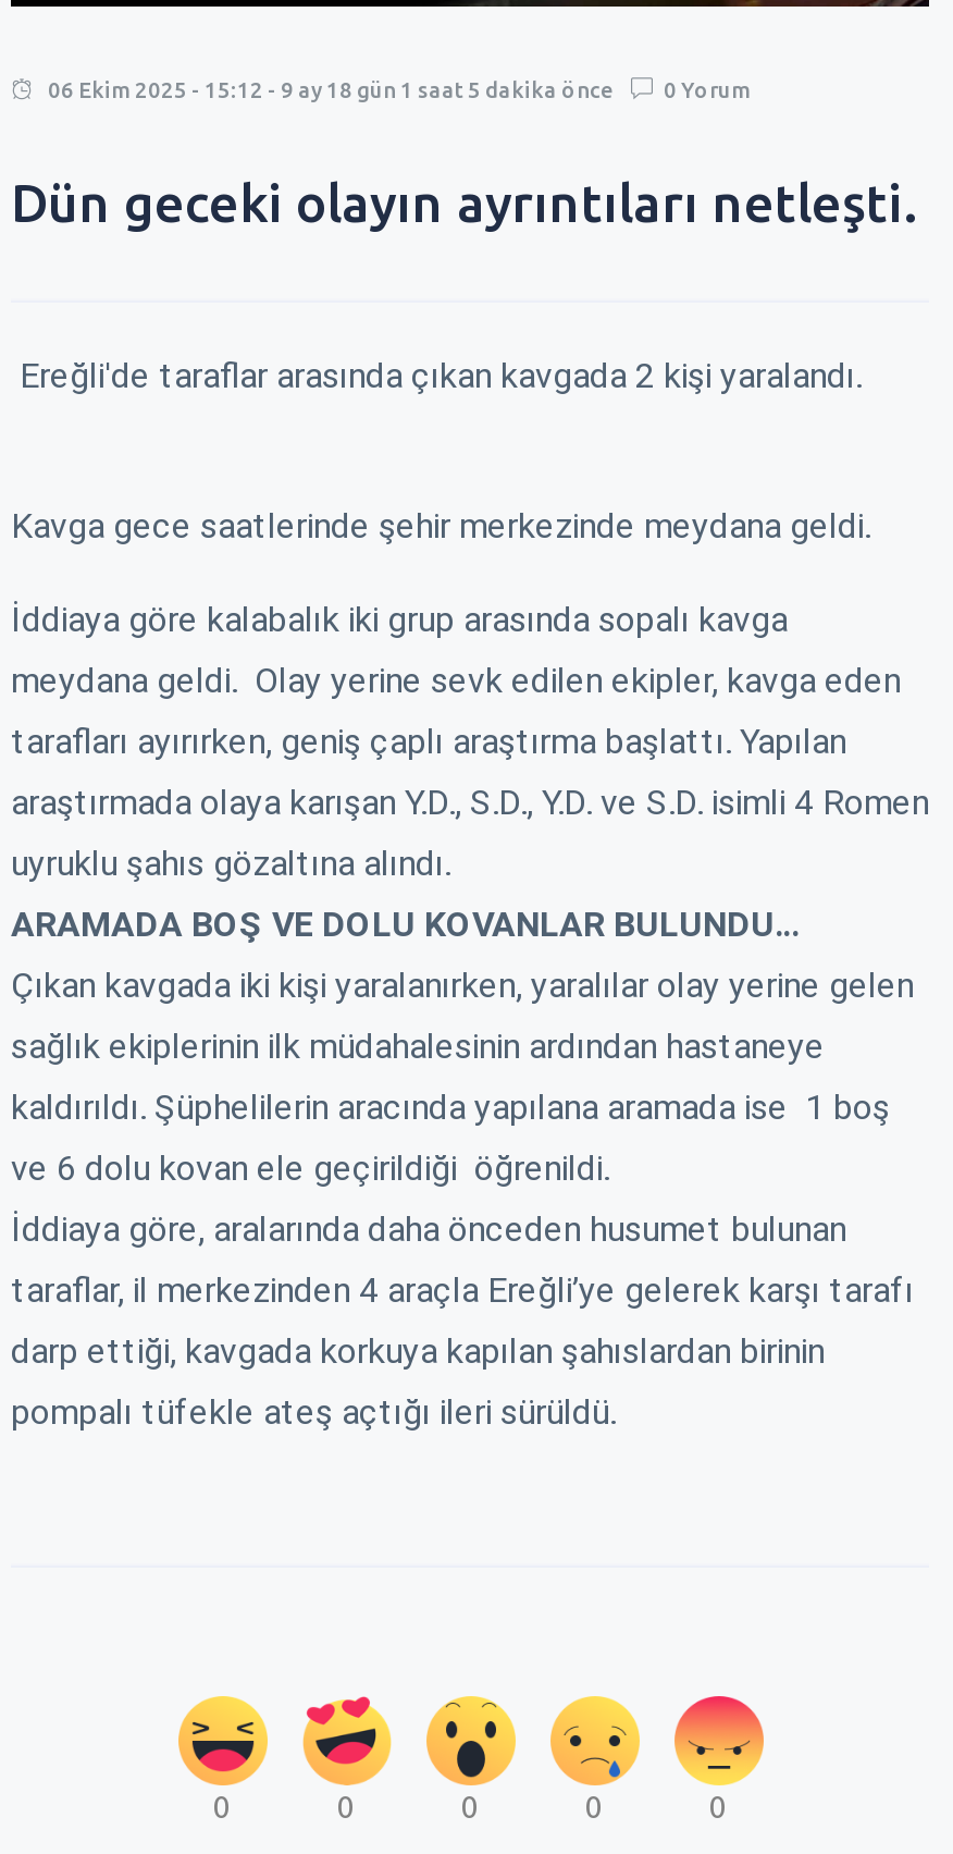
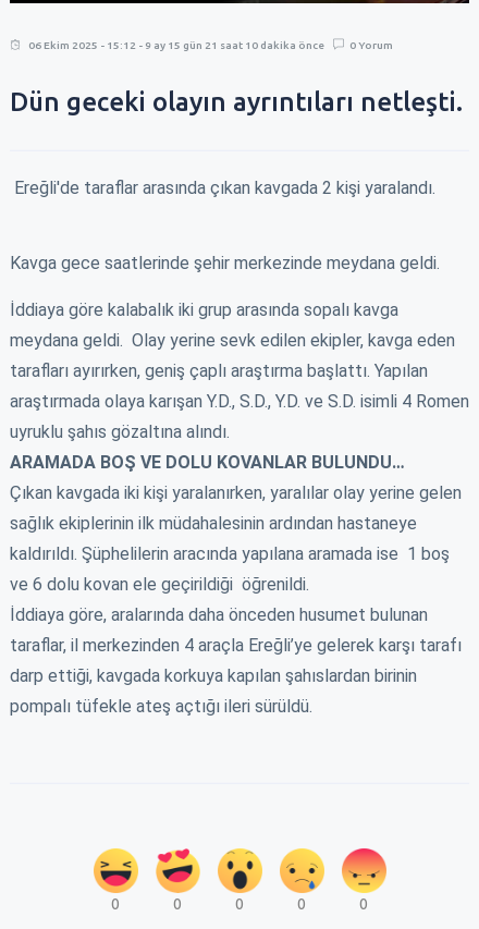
[48,78,614,102] 06 Ekim 2025 - 15:12 - 9 ay 18 gün 1 saat 5 dakika önce -> [28,39,324,51] 06 Ekim 2025 - 15:12 - 9 ay 15 gün 21 saat 10 dakika önce

